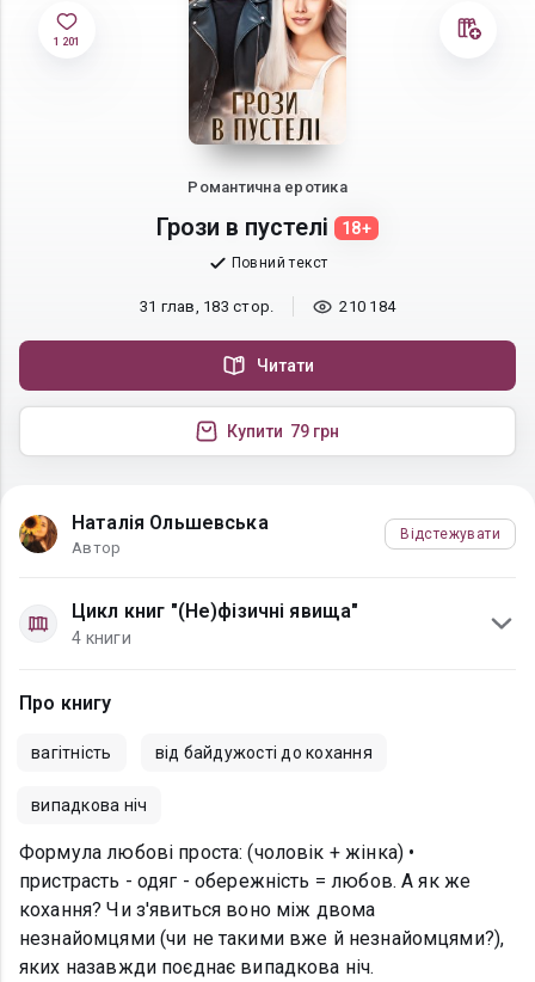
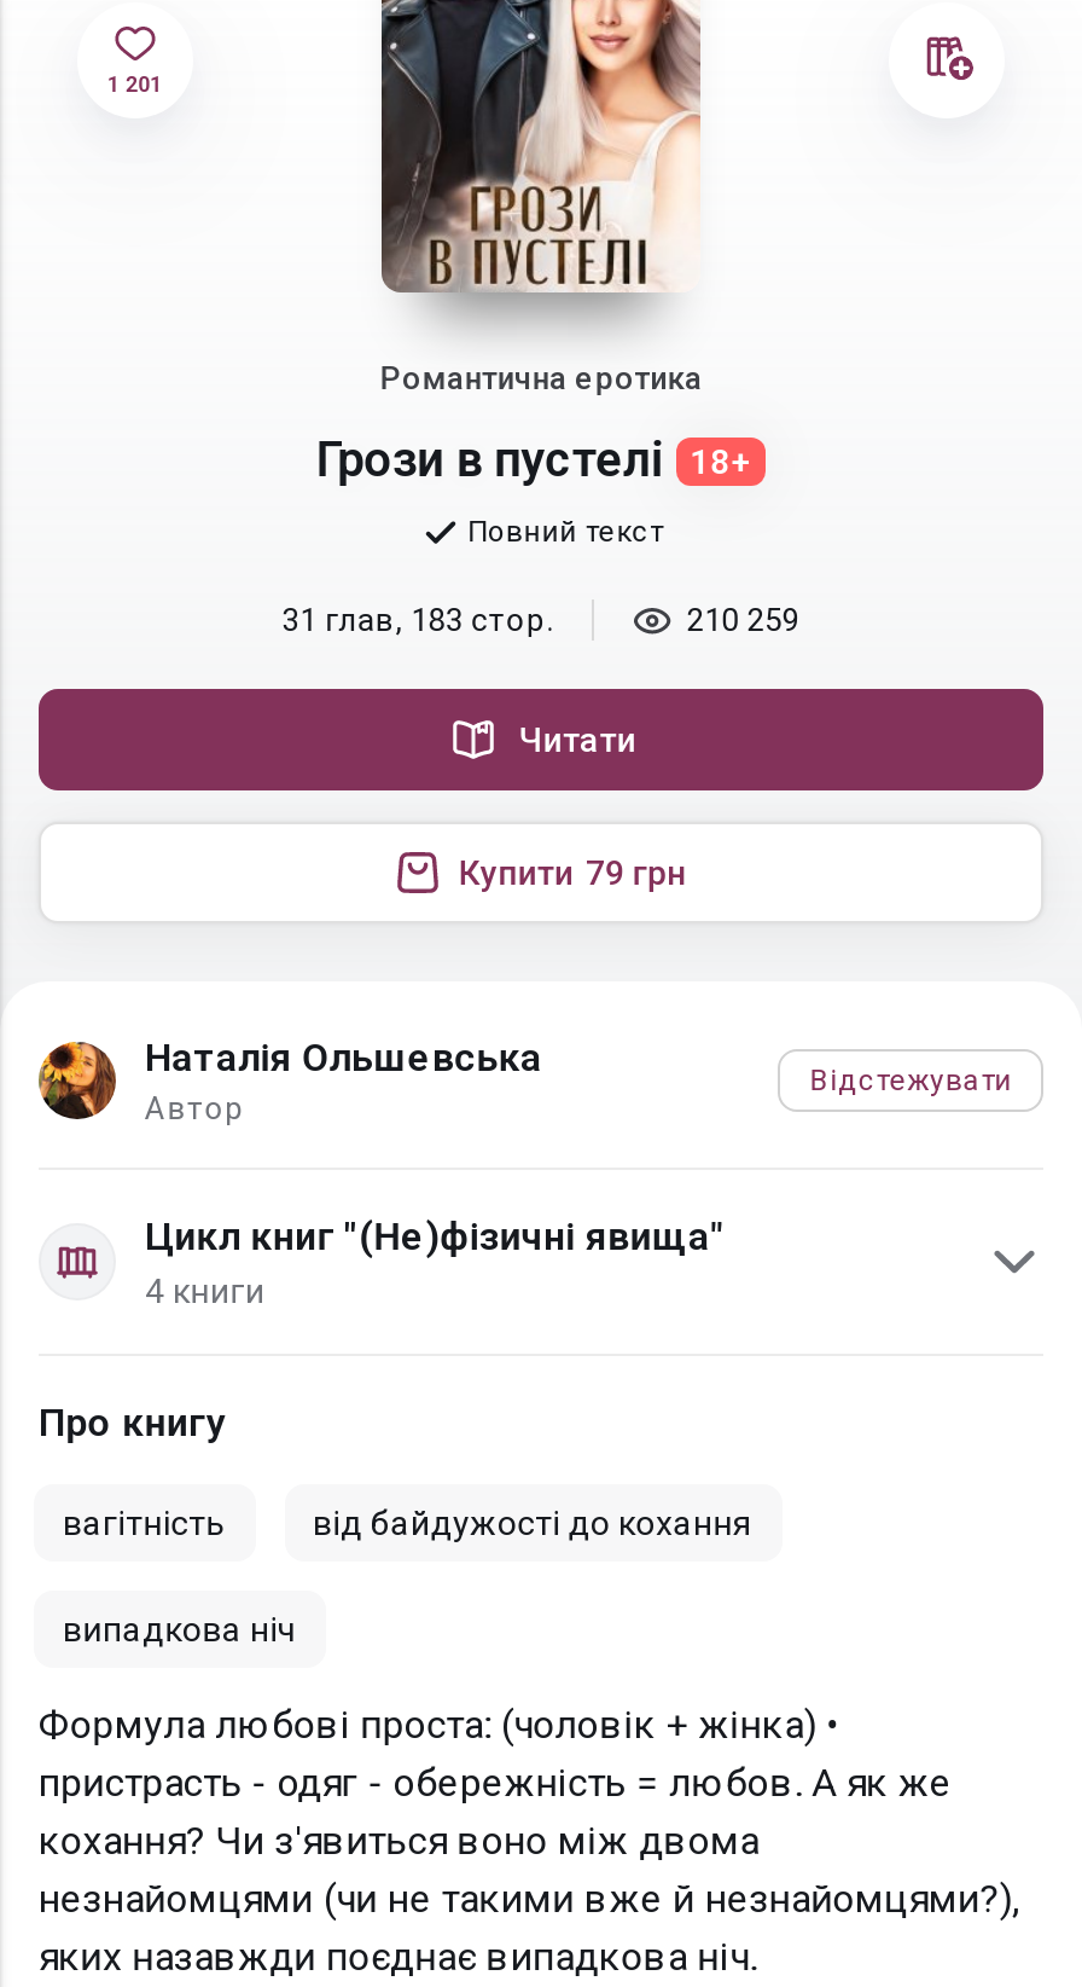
[340,298,395,316] 210 184 -> [687,602,800,638] 210 259

